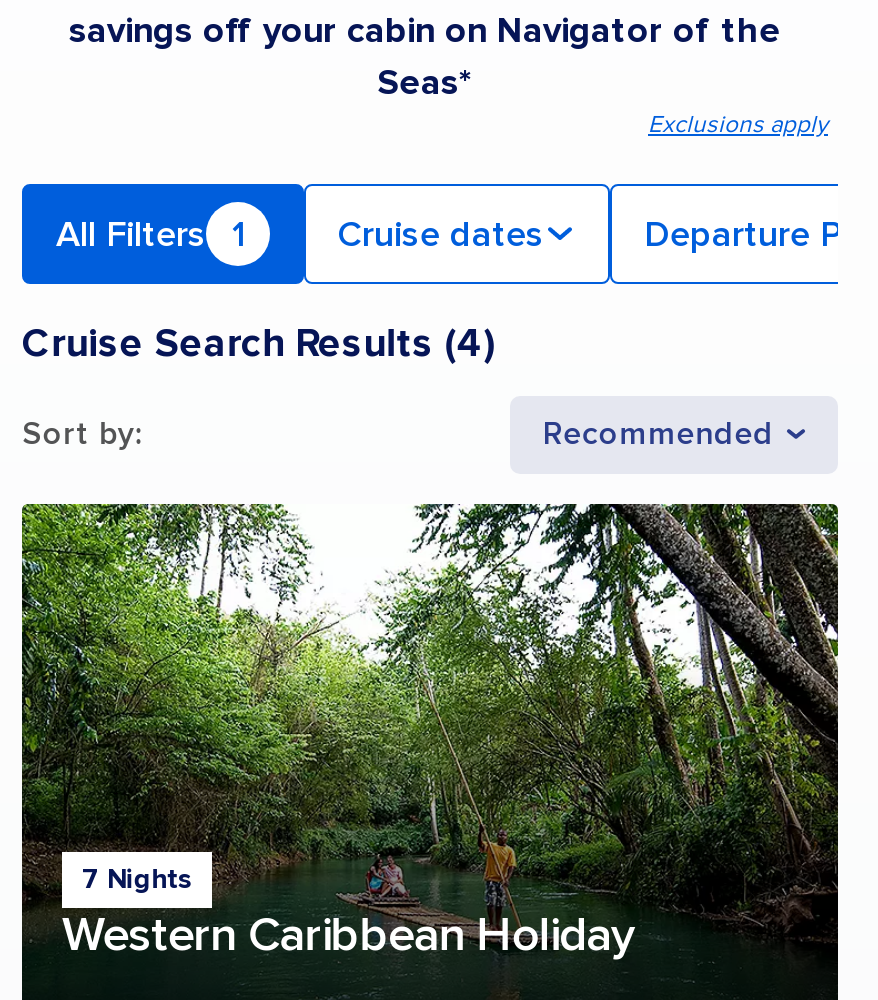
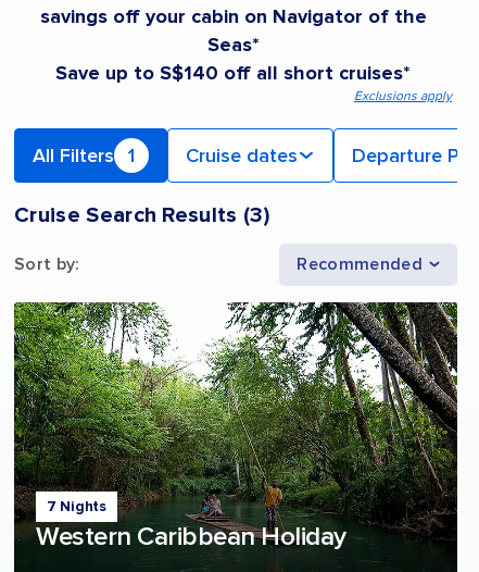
none -> [55,60,411,84] Save up to S$140 off all short cruises*
[22,319,494,367] Cruise Search Results (4) -> [14,202,269,228] Cruise Search Results (3)

